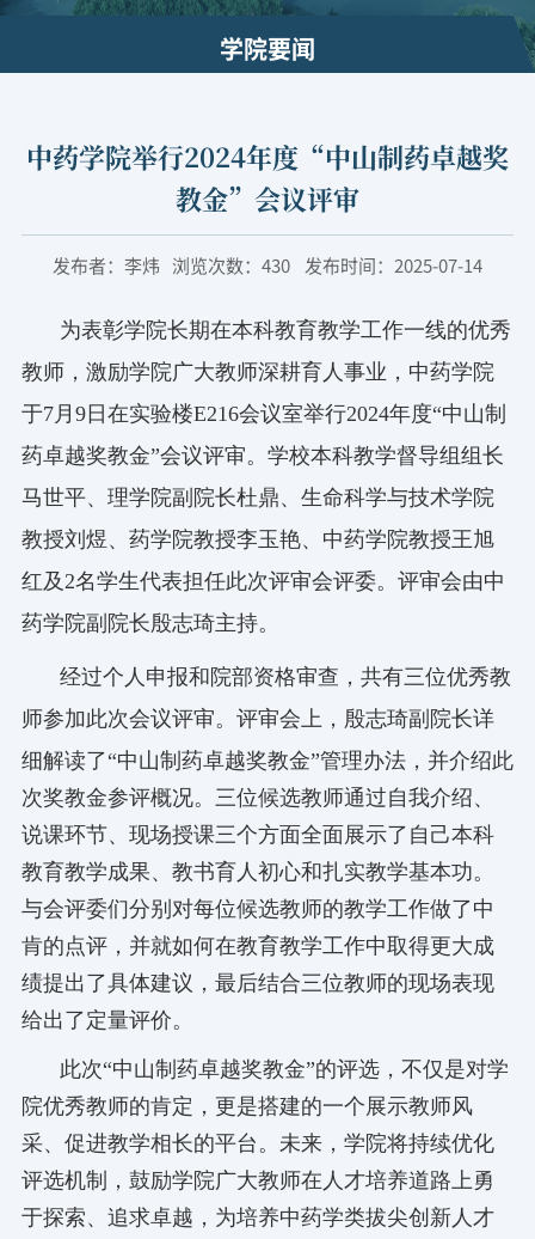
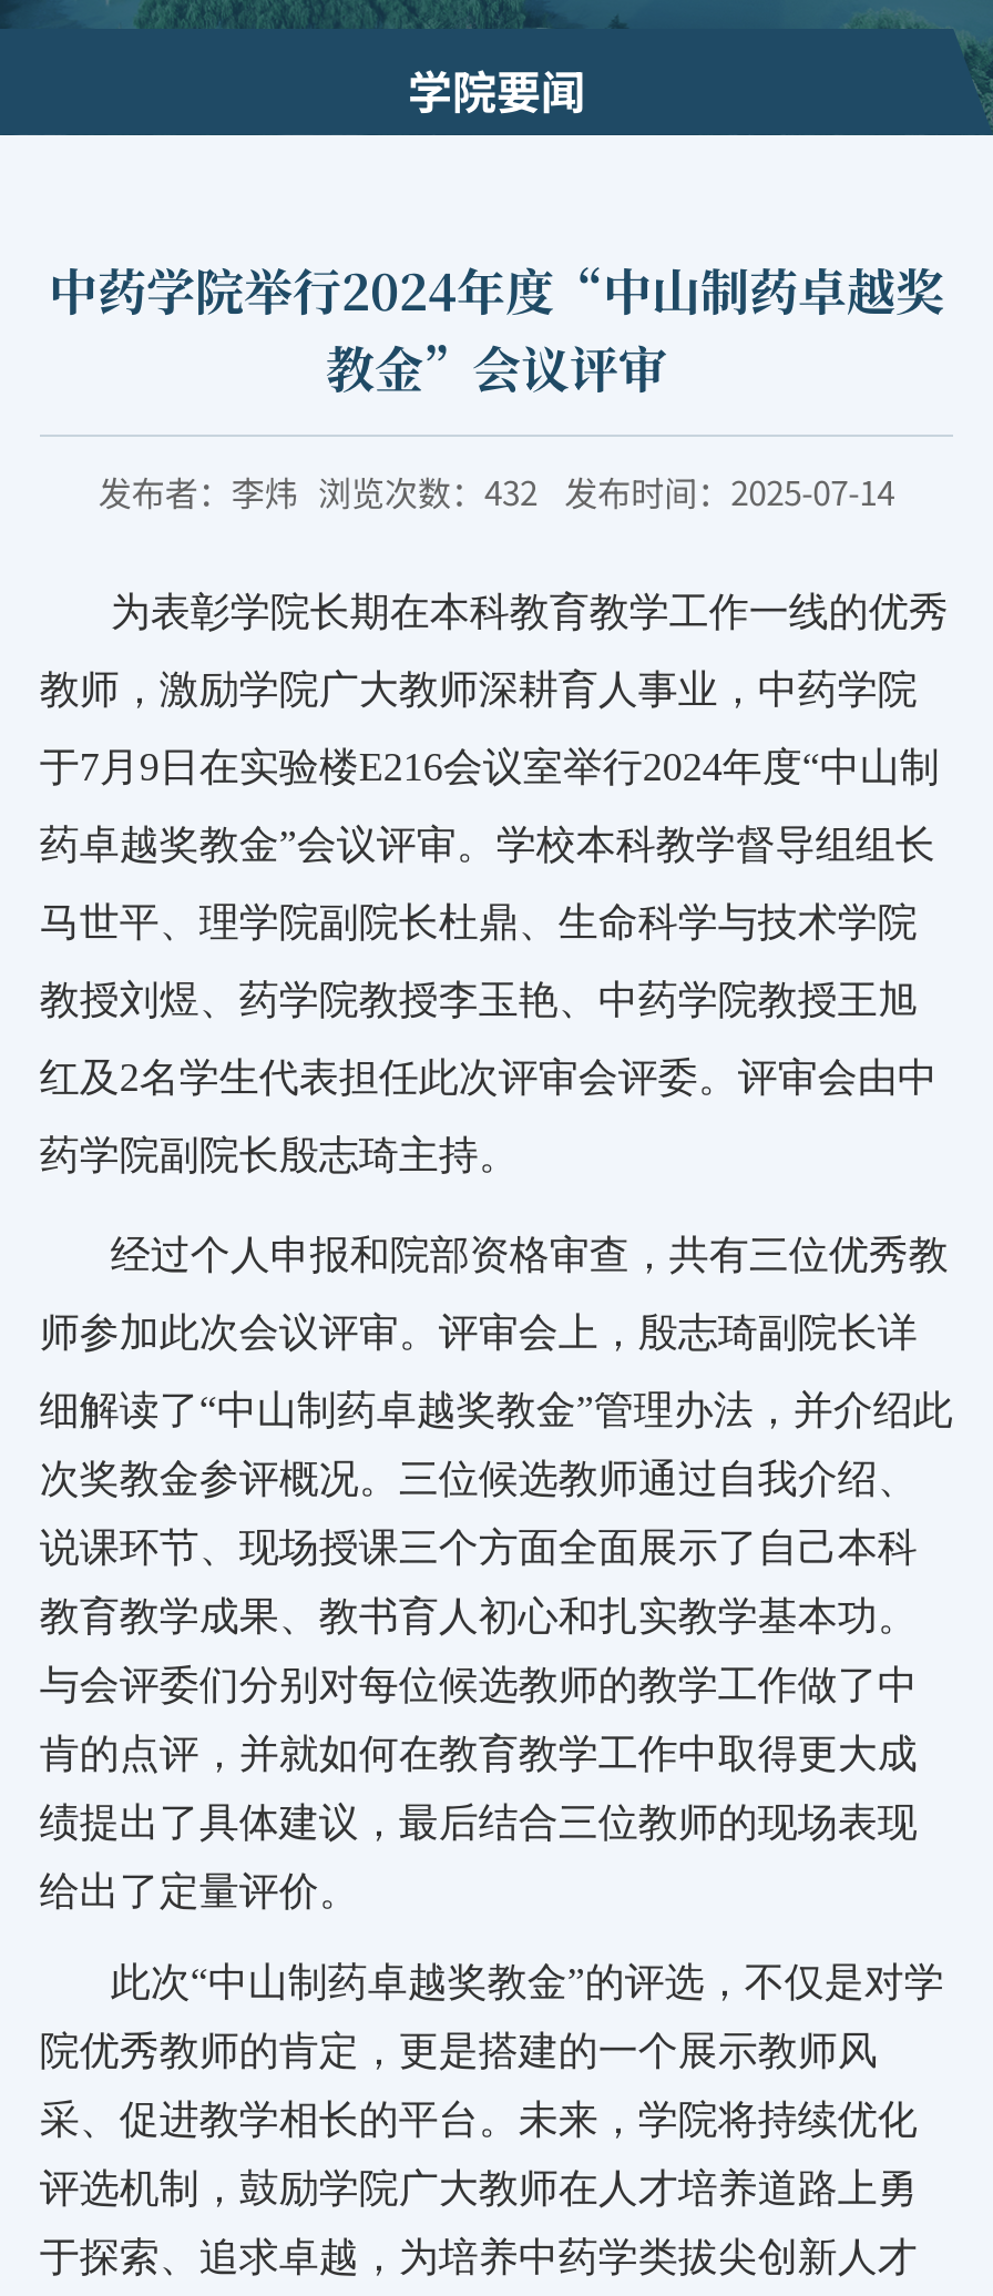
[53,253,482,278] 发布者：李炜 浏览次数：430 发布时间：2025-07-14 -> [98,469,895,516] 发布者：李炜 浏览次数：432 发布时间：2025-07-14

